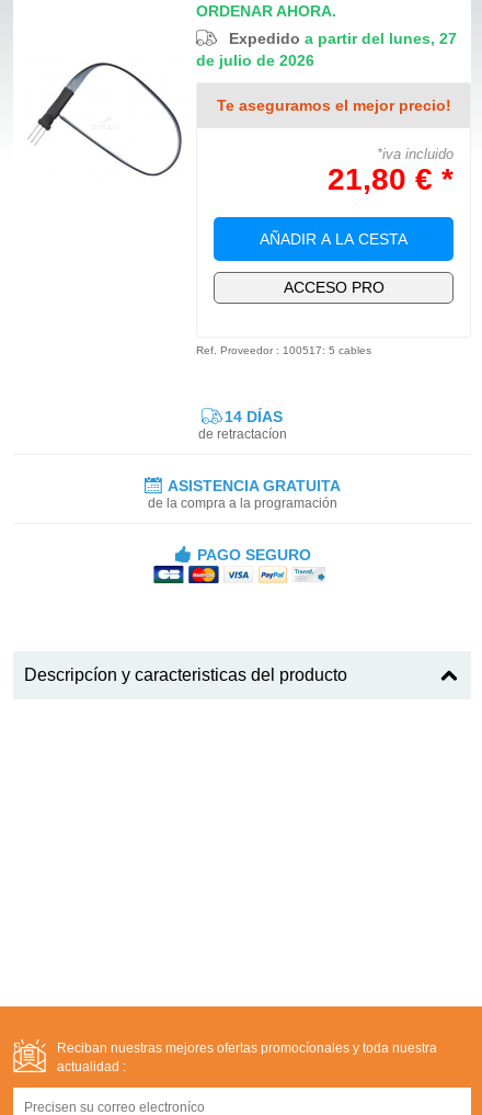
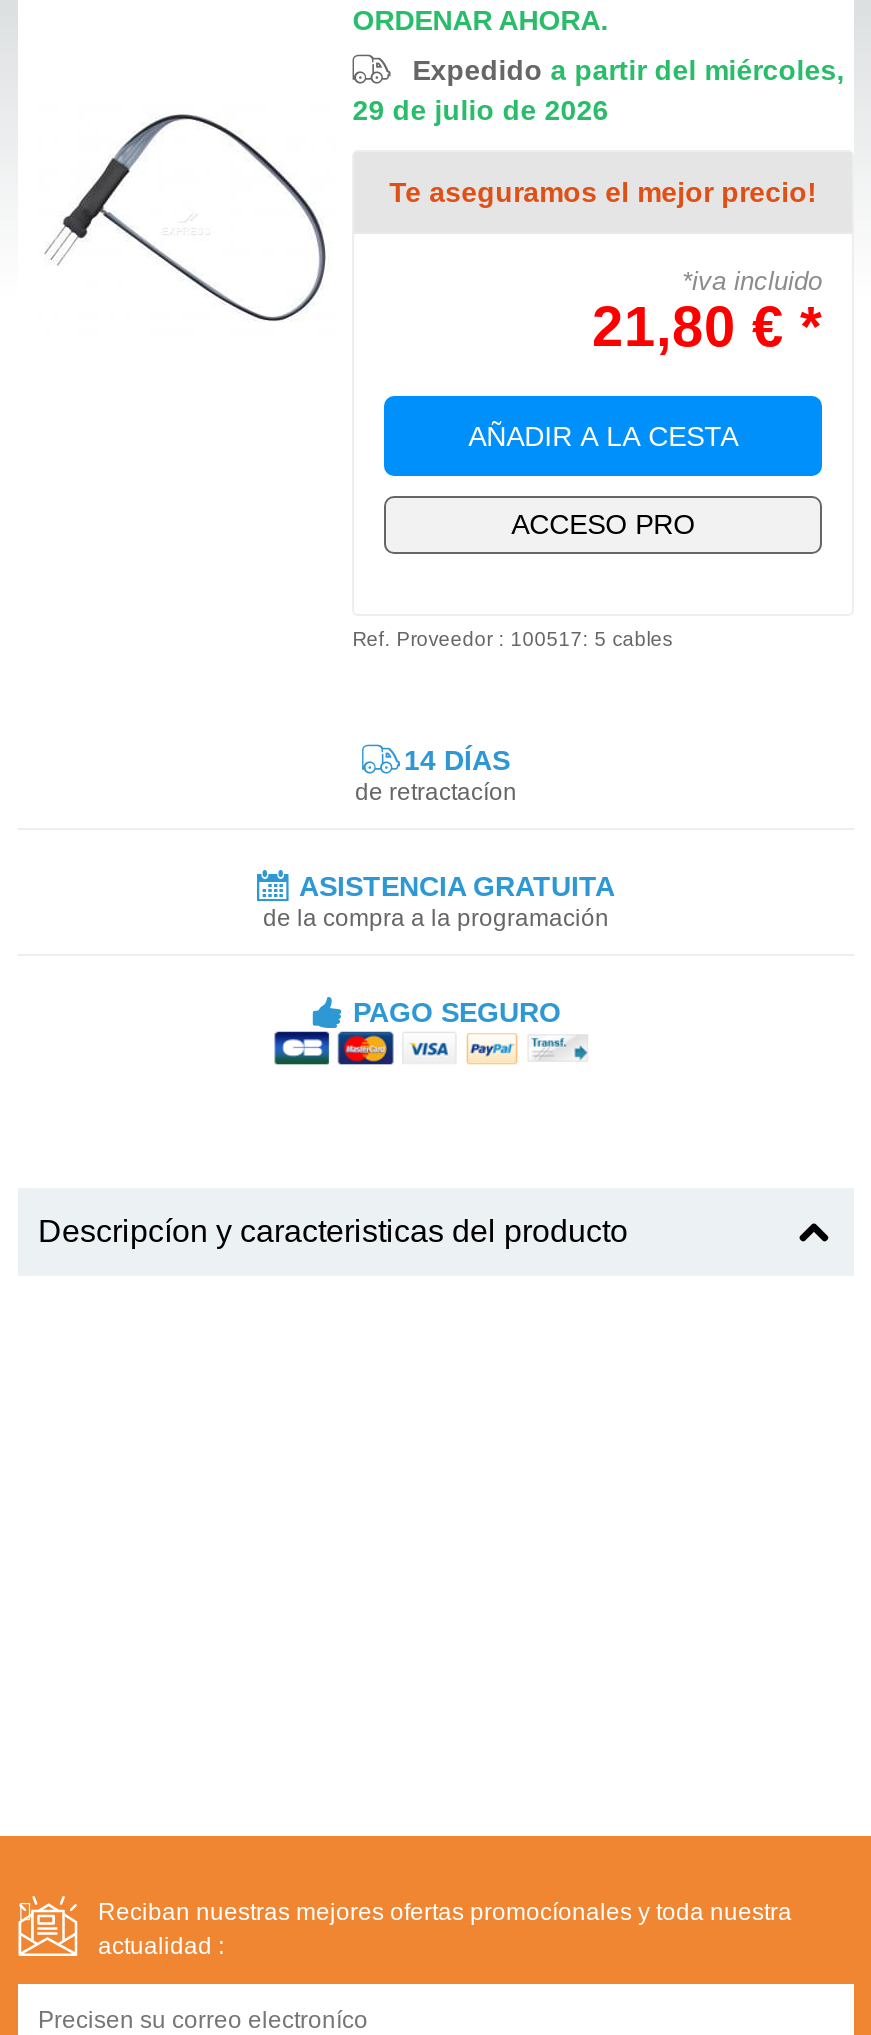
[196,30,457,69] Expedido a partir del lunes, 27 | de julio de 2026 -> [352,54,844,126] Expedido a partir del miércoles, | 29 de julio de 2026

